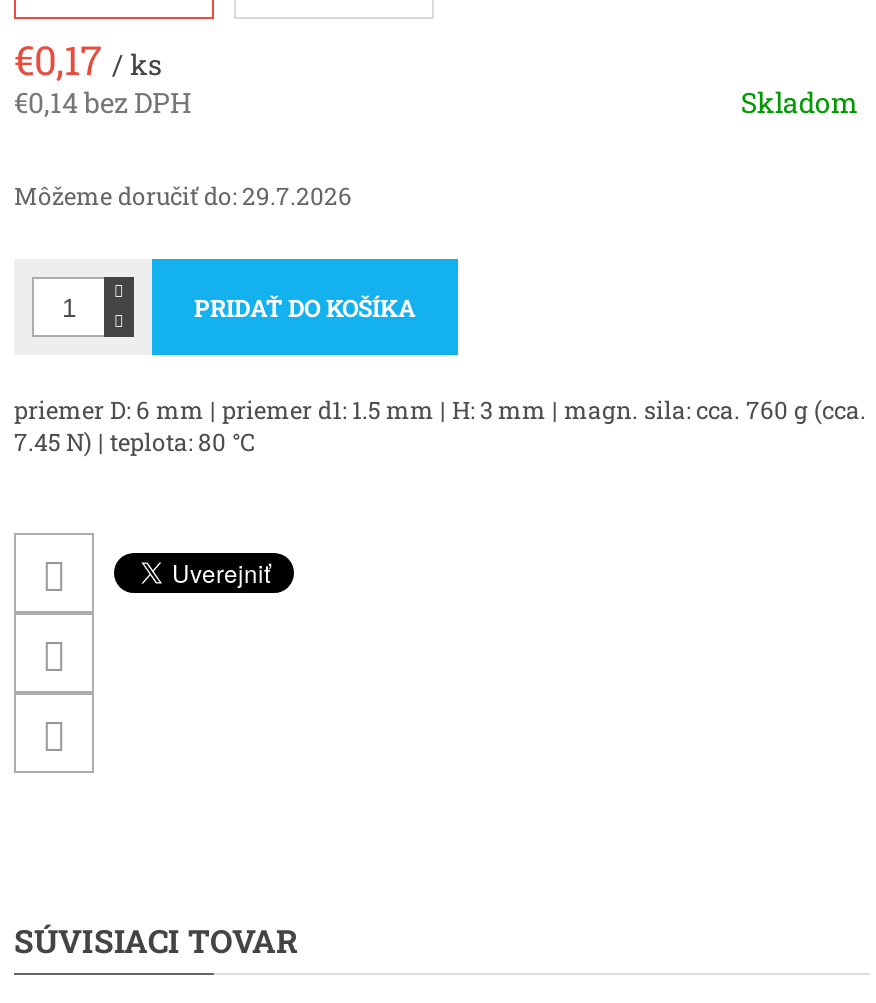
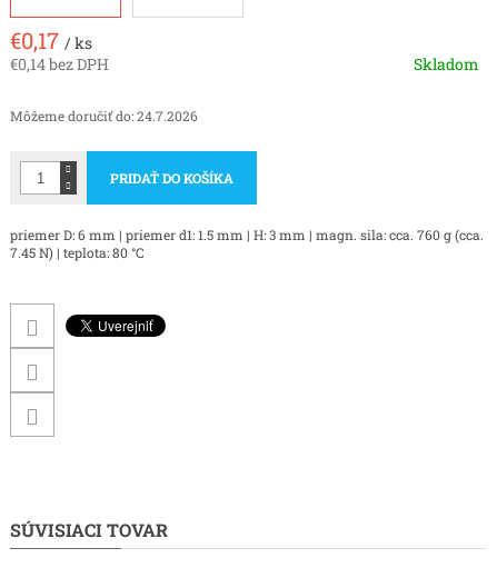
[14,179,352,211] Môžeme doručiť do: 29.7.2026 -> [10,106,198,124] Môžeme doručiť do: 24.7.2026

